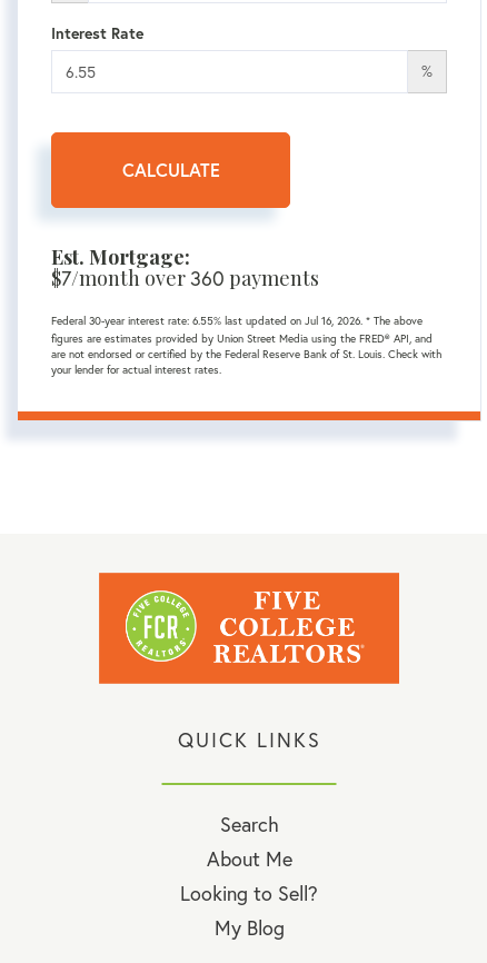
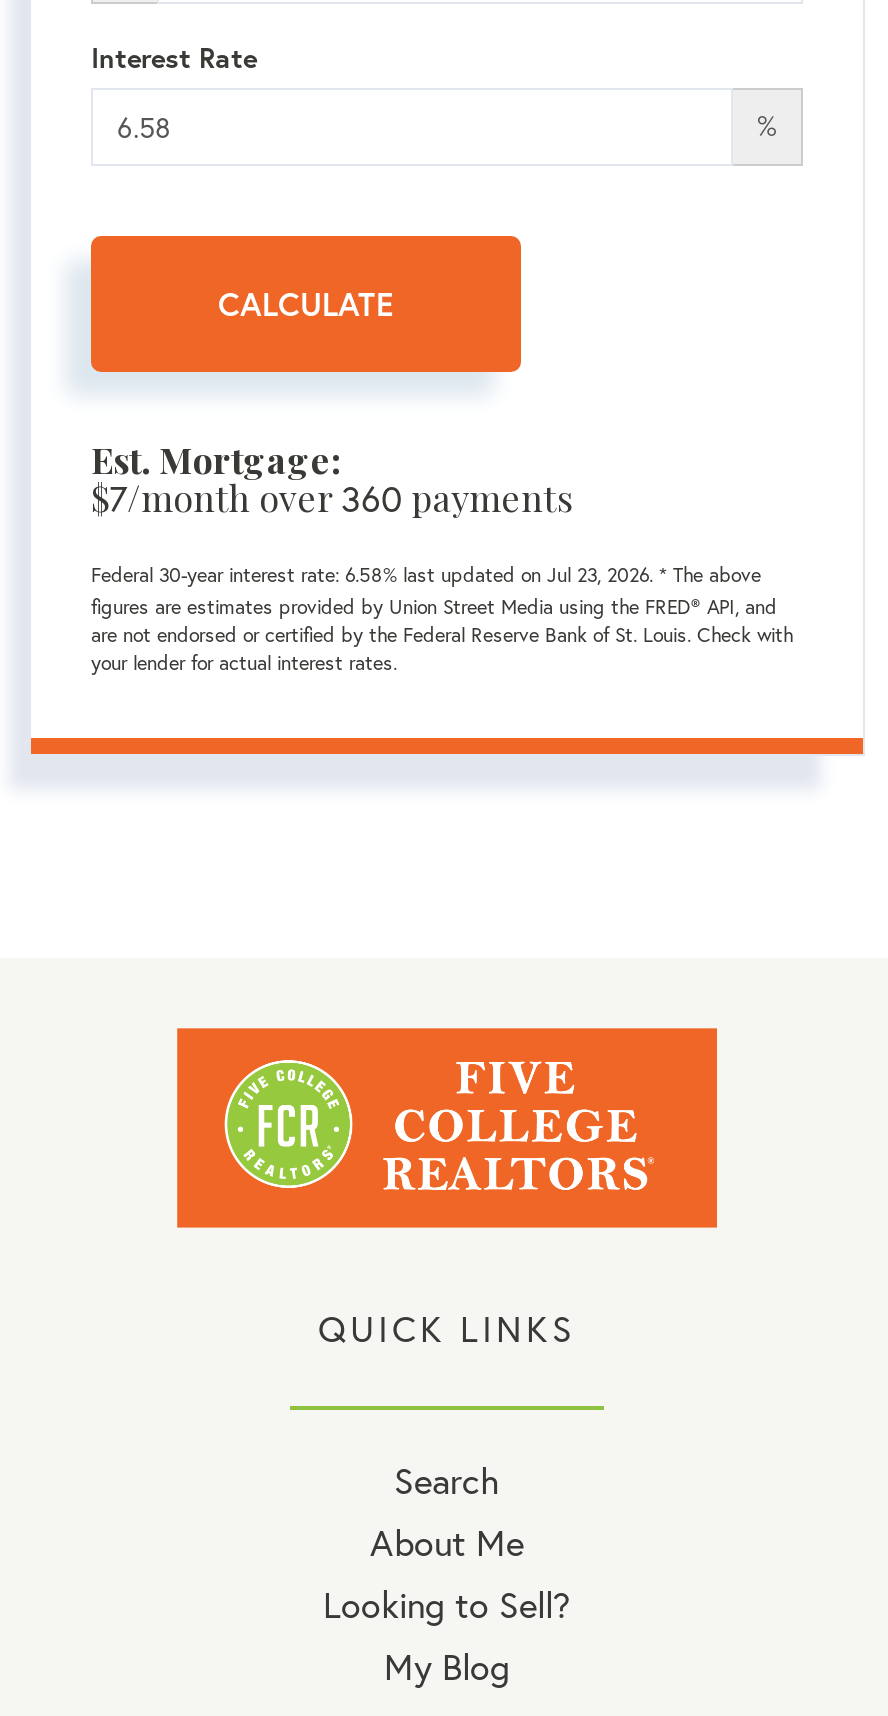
[51,314,423,328] Federal 30-year interest rate: 6.55% last updated on Jul 16, 2026. * The above -> [91,563,761,589] Federal 30-year interest rate: 6.58% last updated on Jul 23, 2026. * The above

